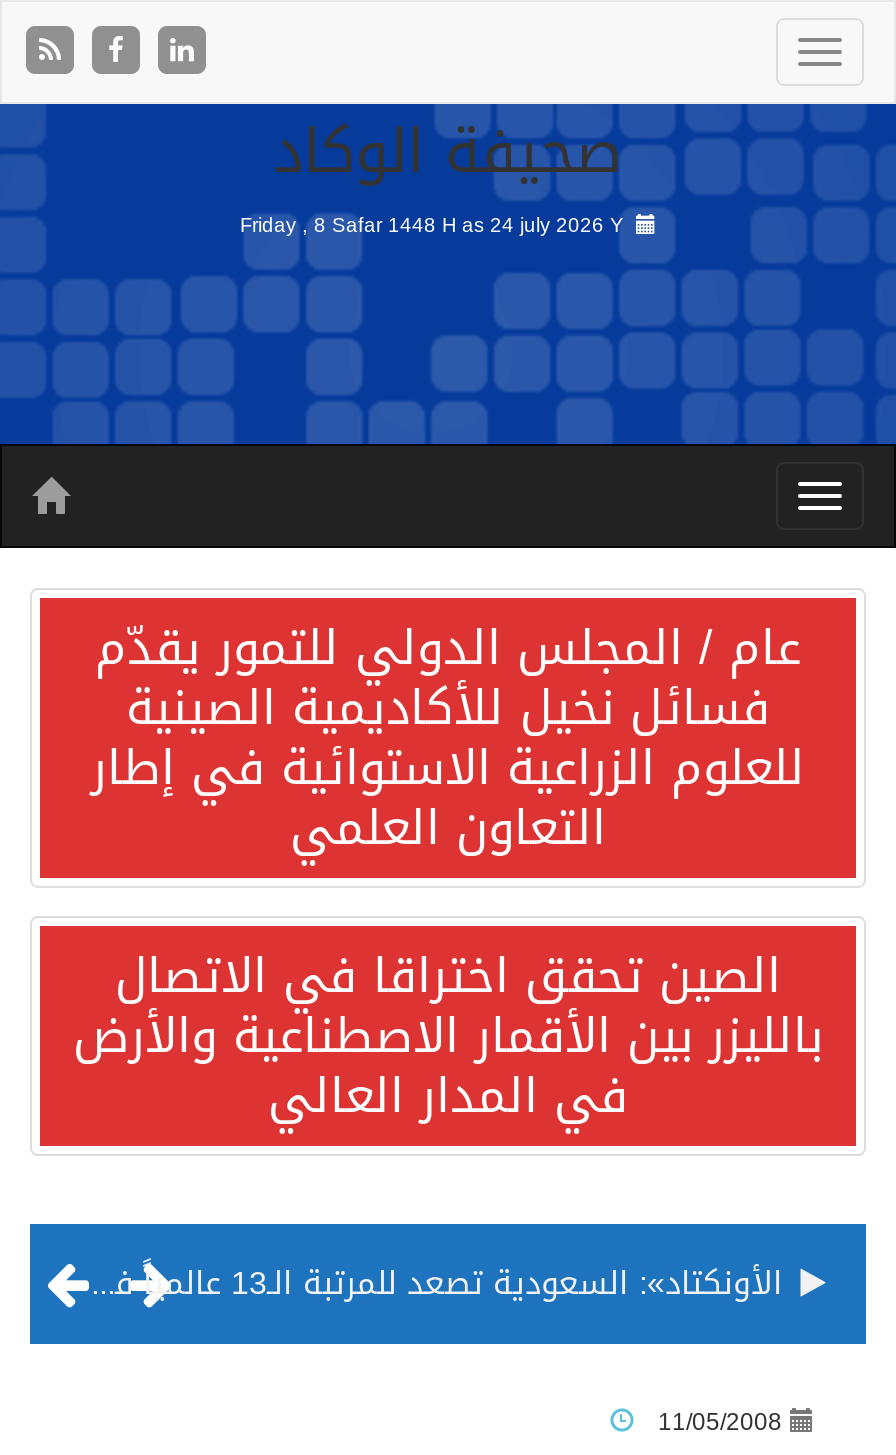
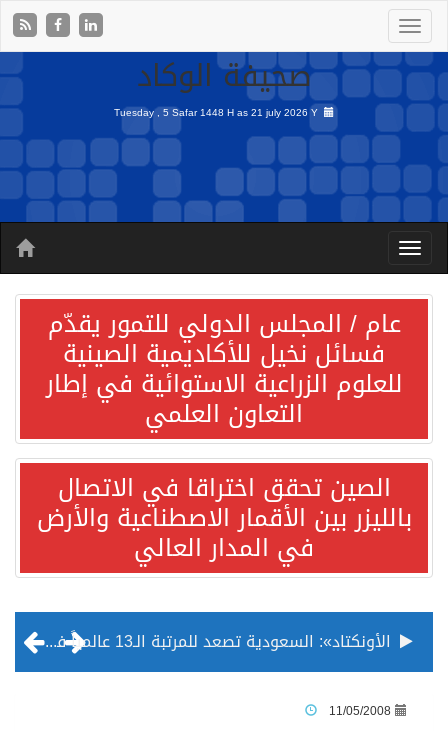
[240,206,624,244] Friday , 8 Safar 1448 H as 24 july 2026 Y -> [114,103,318,122] Tuesday , 5 Safar 1448 H as 21 july 2026 Y

